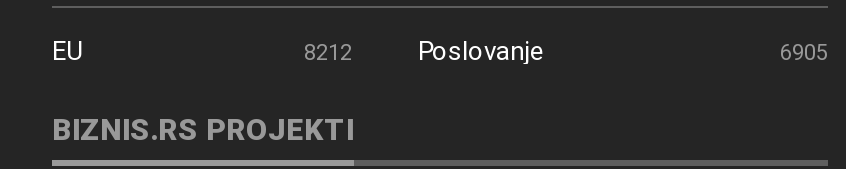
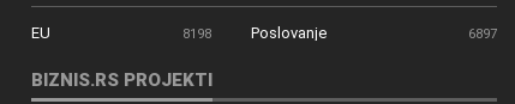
[304,40,352,66] 8212 -> [182,26,211,42] 8198
[780,40,828,66] 6905 -> [468,26,497,42] 6897

